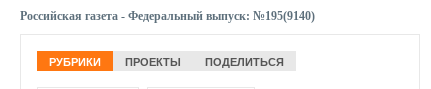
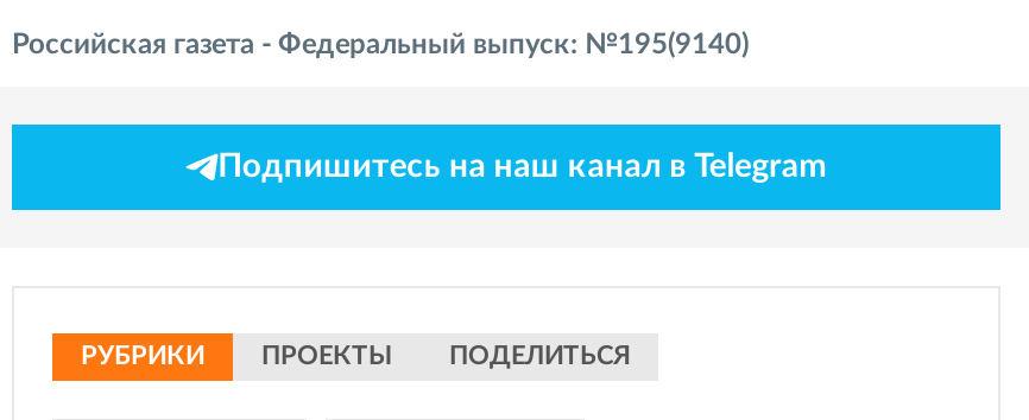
none -> [218,151,828,184] Подпишитесь на наш канал в Telegram

